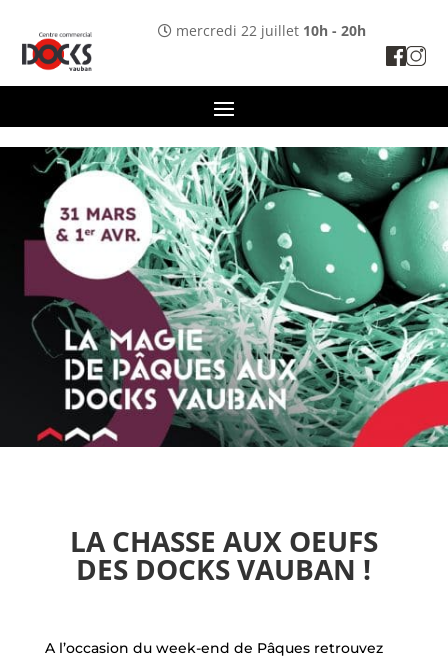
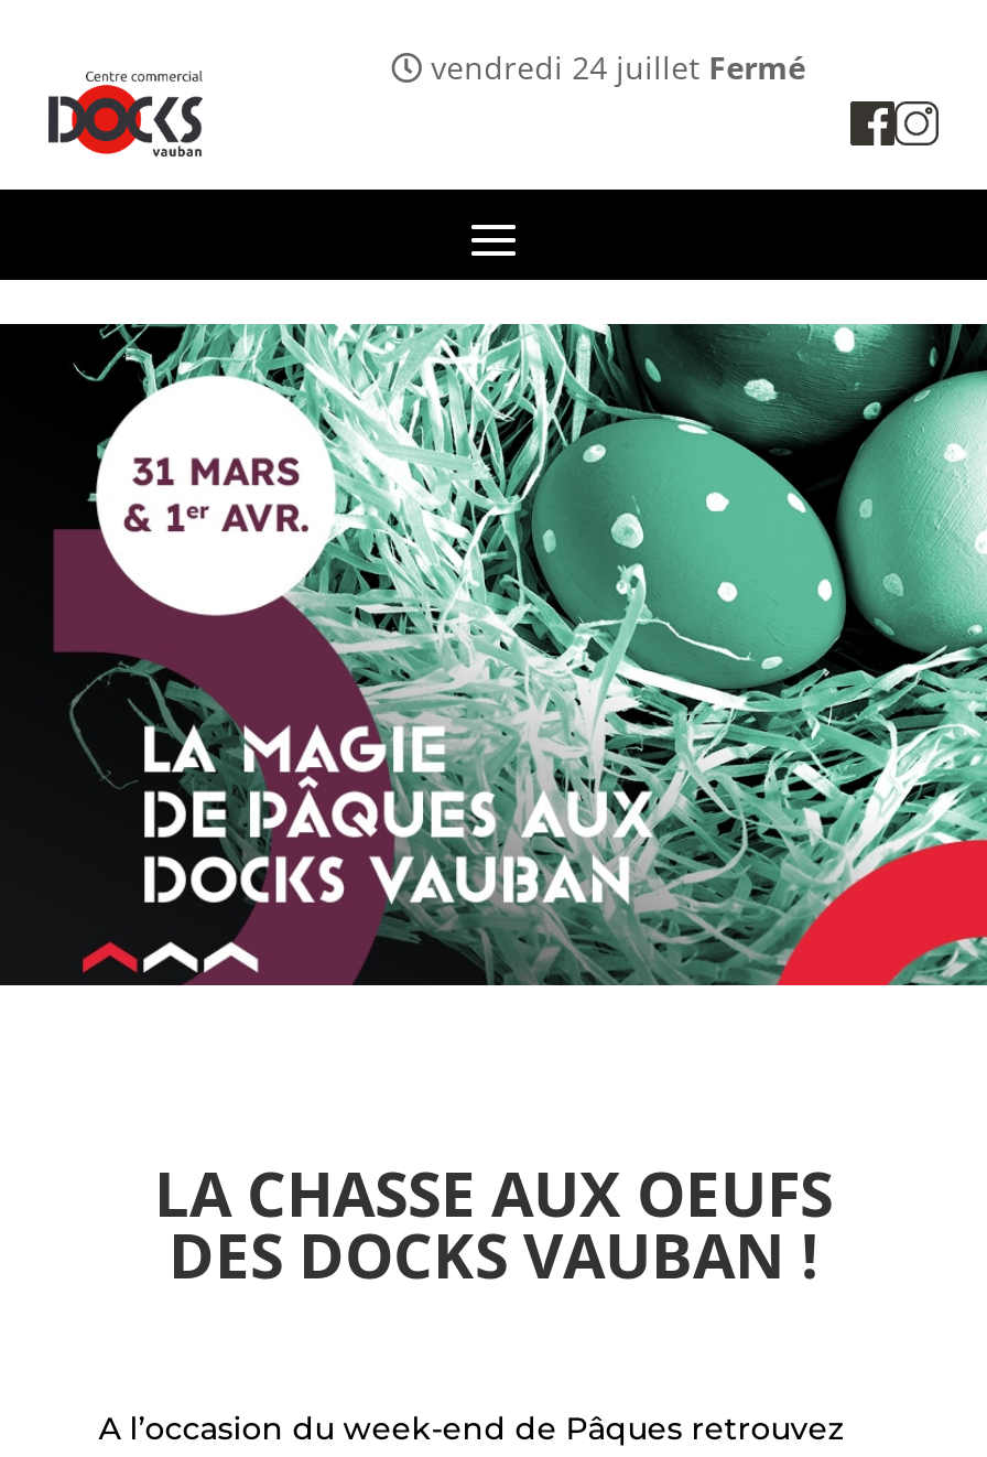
[172,21,366,40] mercredi 22 juillet 10h - 20h -> [422,46,805,88] vendredi 24 juillet Fermé

